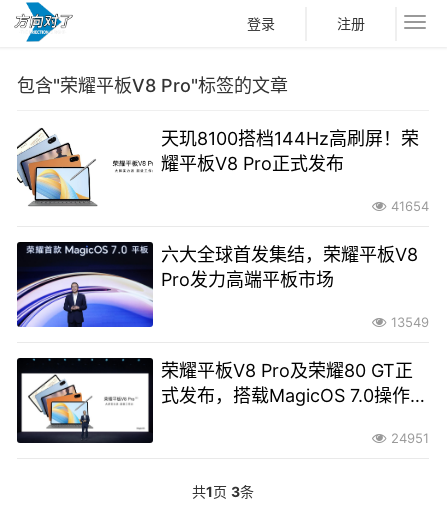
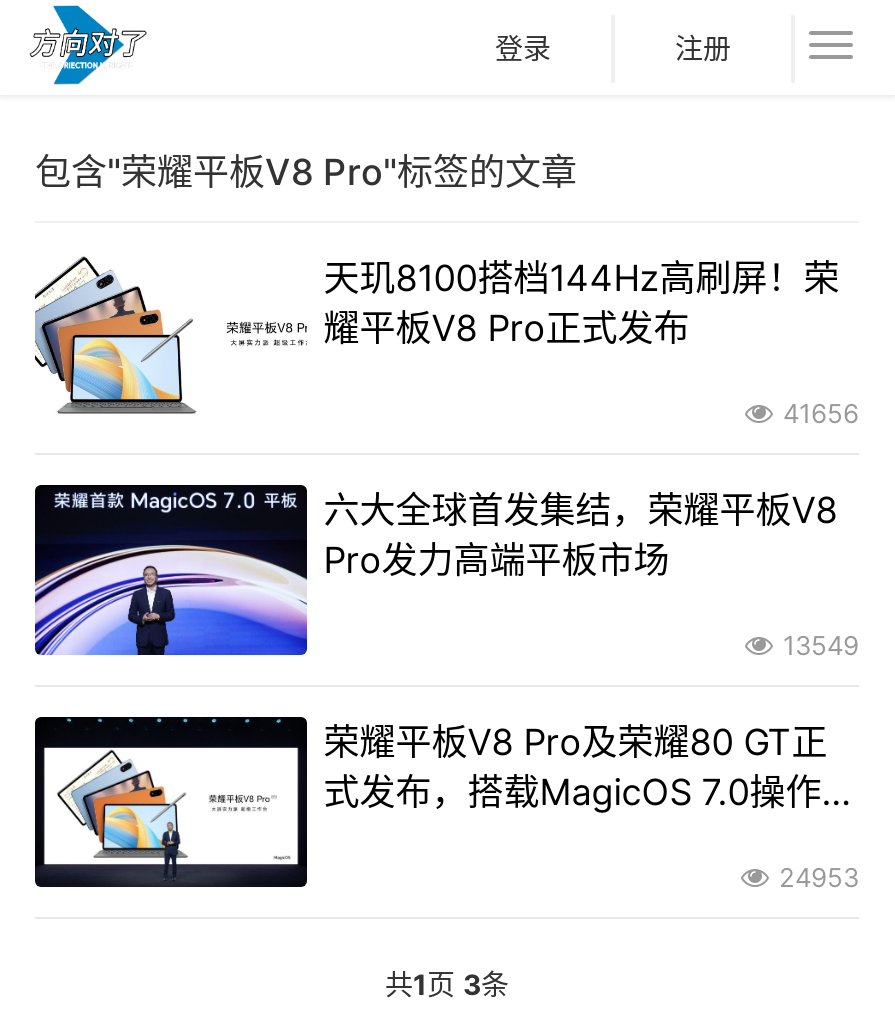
[391,198,429,214] 41654 -> [783,397,859,429] 41656
[391,430,429,446] 24951 -> [779,861,859,893] 24953

